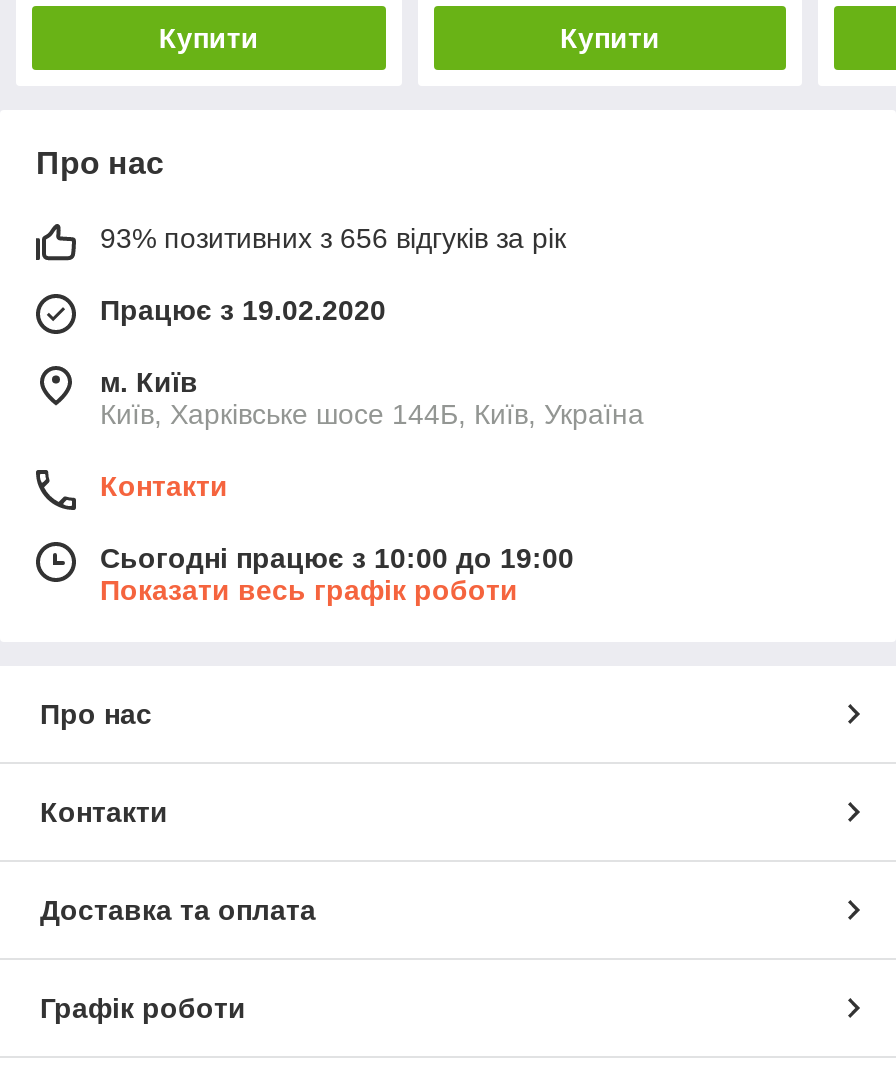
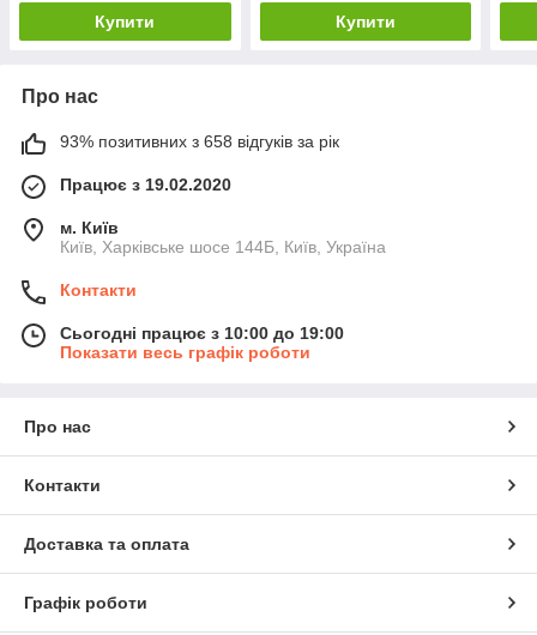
[100,222,566,254] 93% позитивних з 656 відгуків за рік -> [60,132,339,151] 93% позитивних з 658 відгуків за рік

